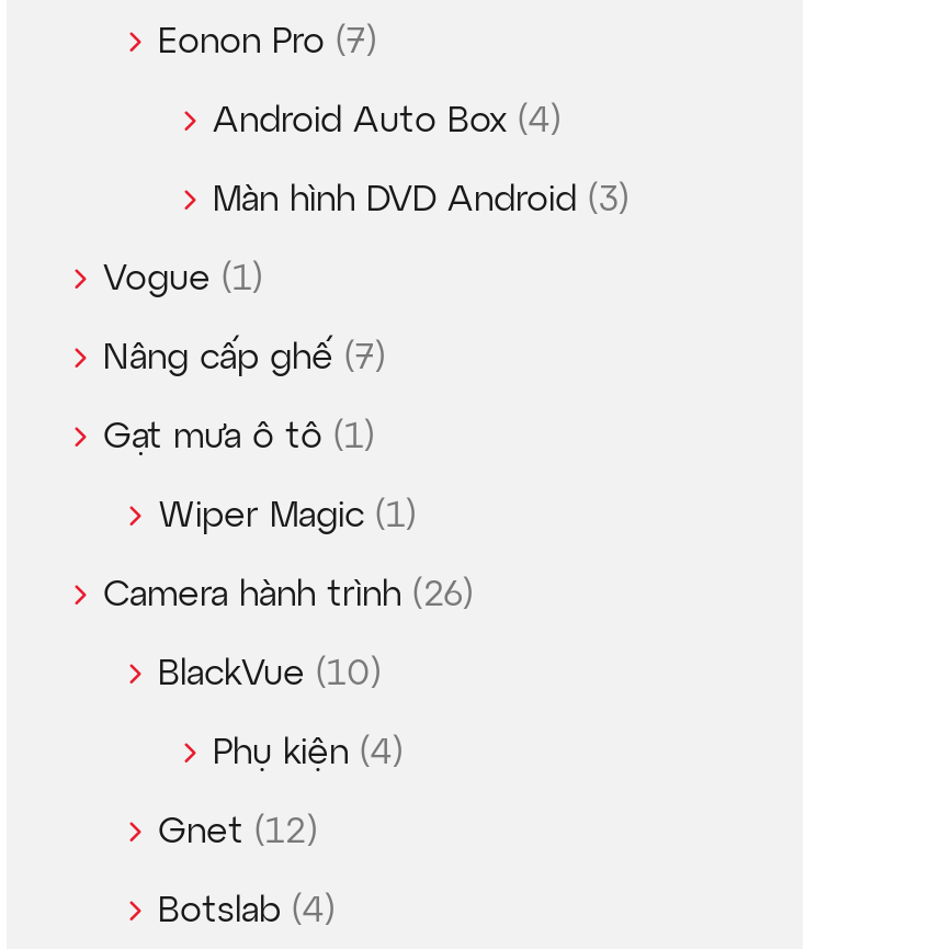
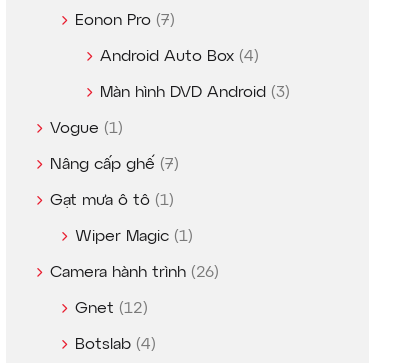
[158,658,404,772] BlackVue (10) | Phụ kiện (4) -> none

